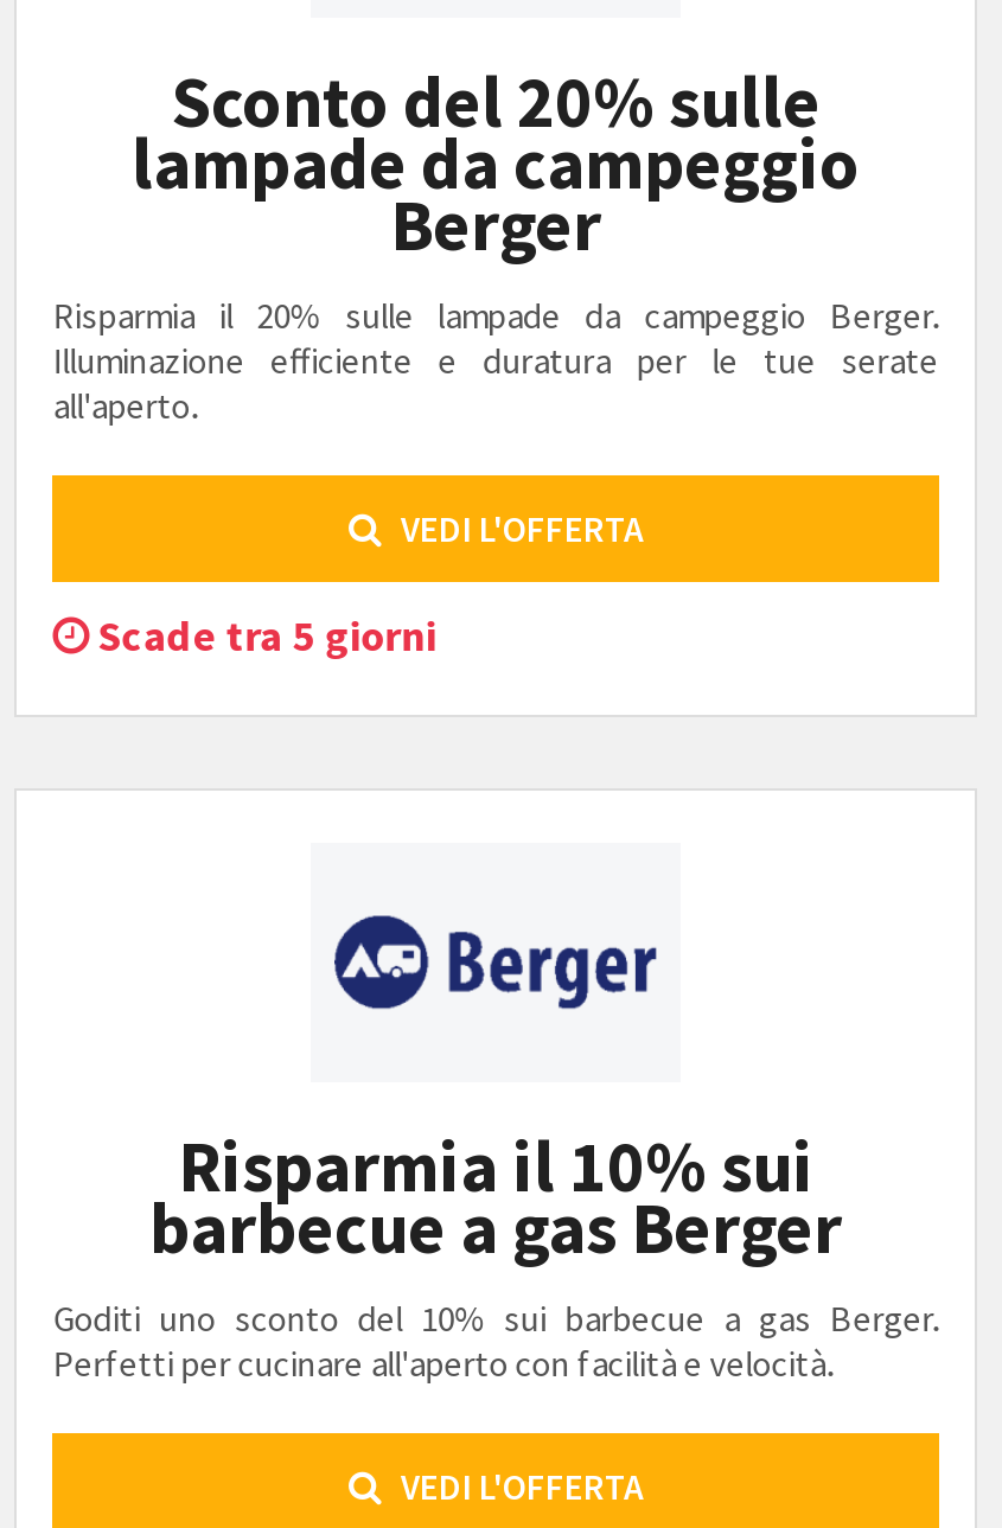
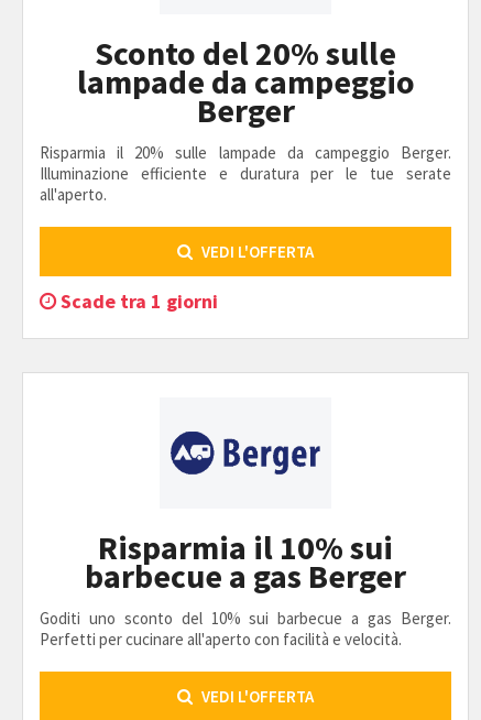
[88,609,437,664] Scade tra 5 giorni -> [56,289,218,314] Scade tra 1 giorni

